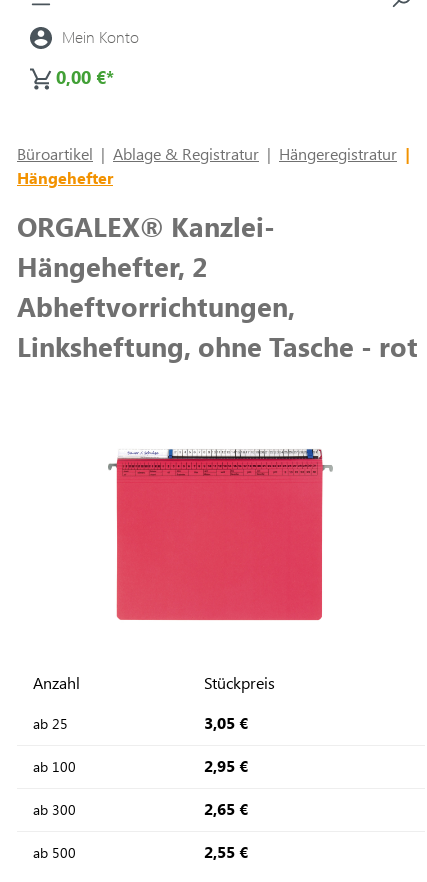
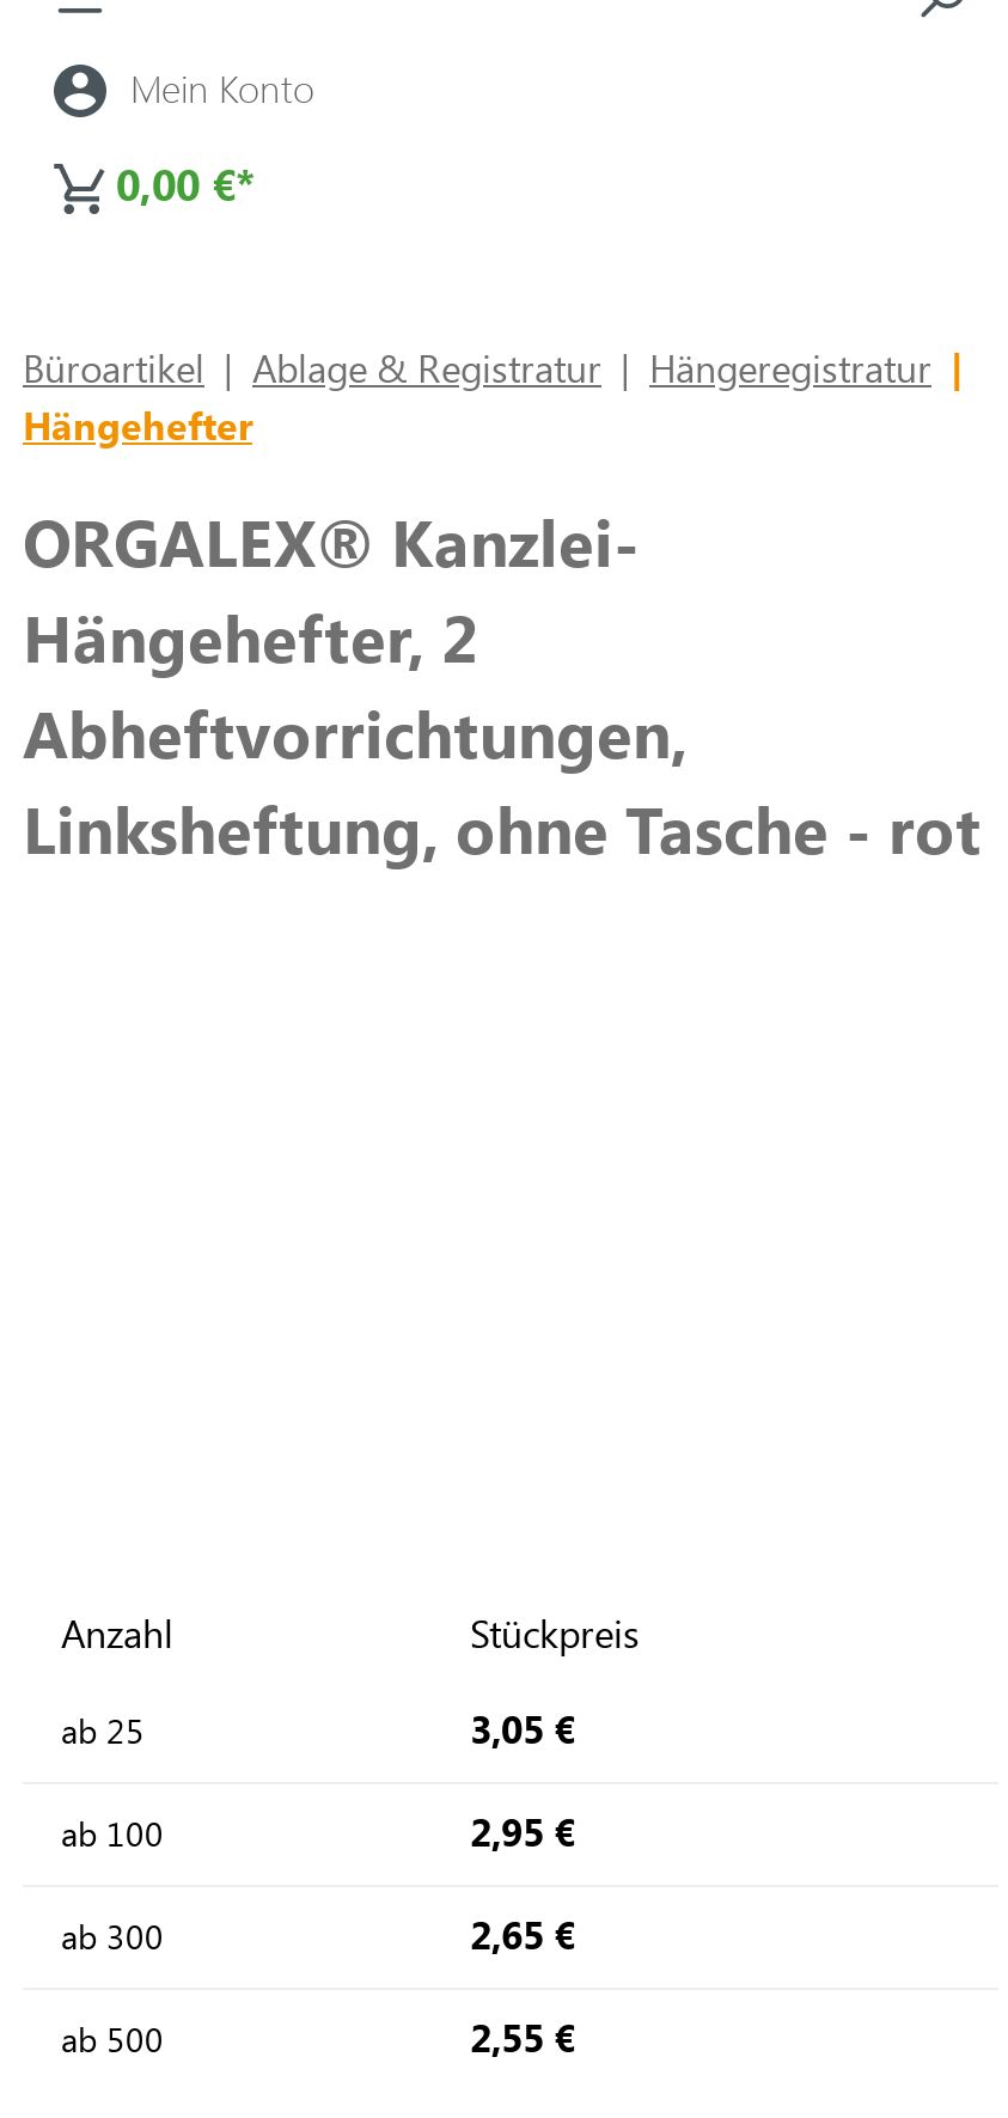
[107,448,333,621] [image] -> none

